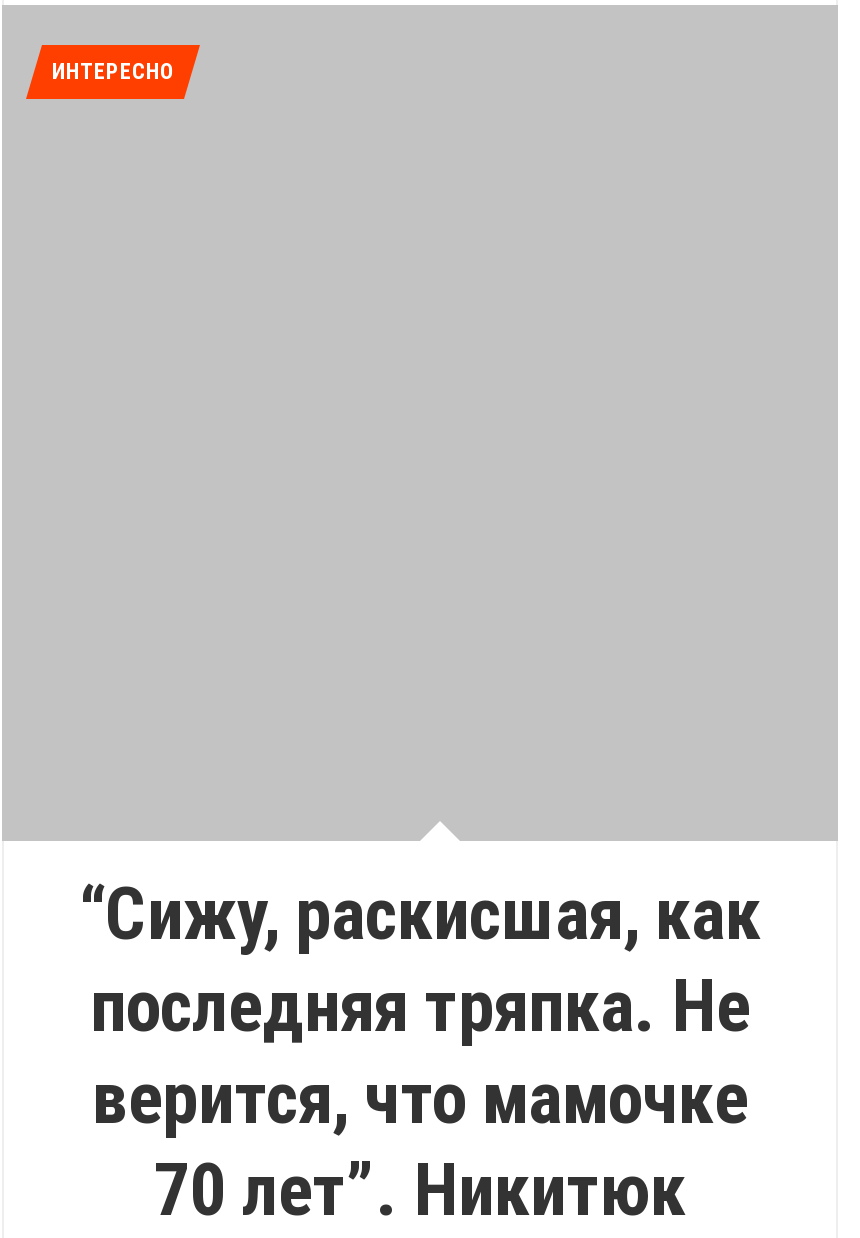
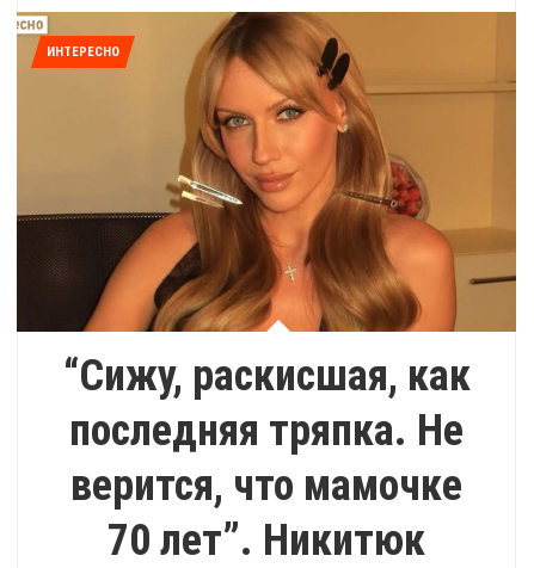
none -> [16,11,517,333] [image]

